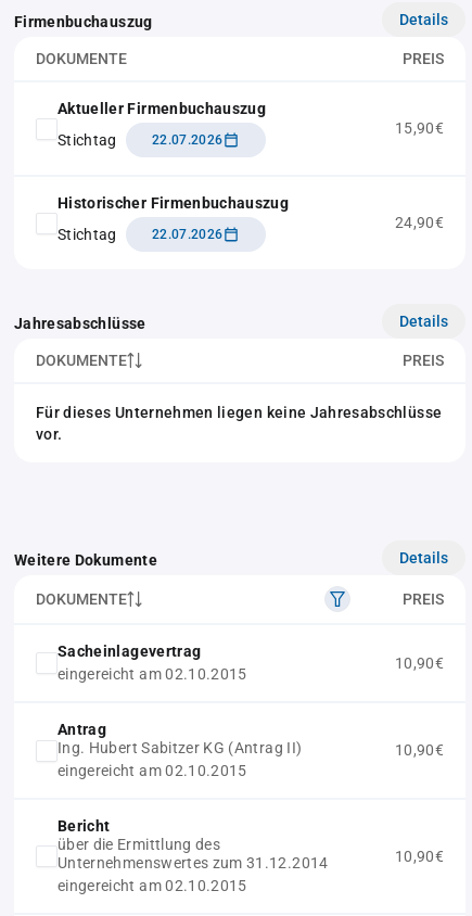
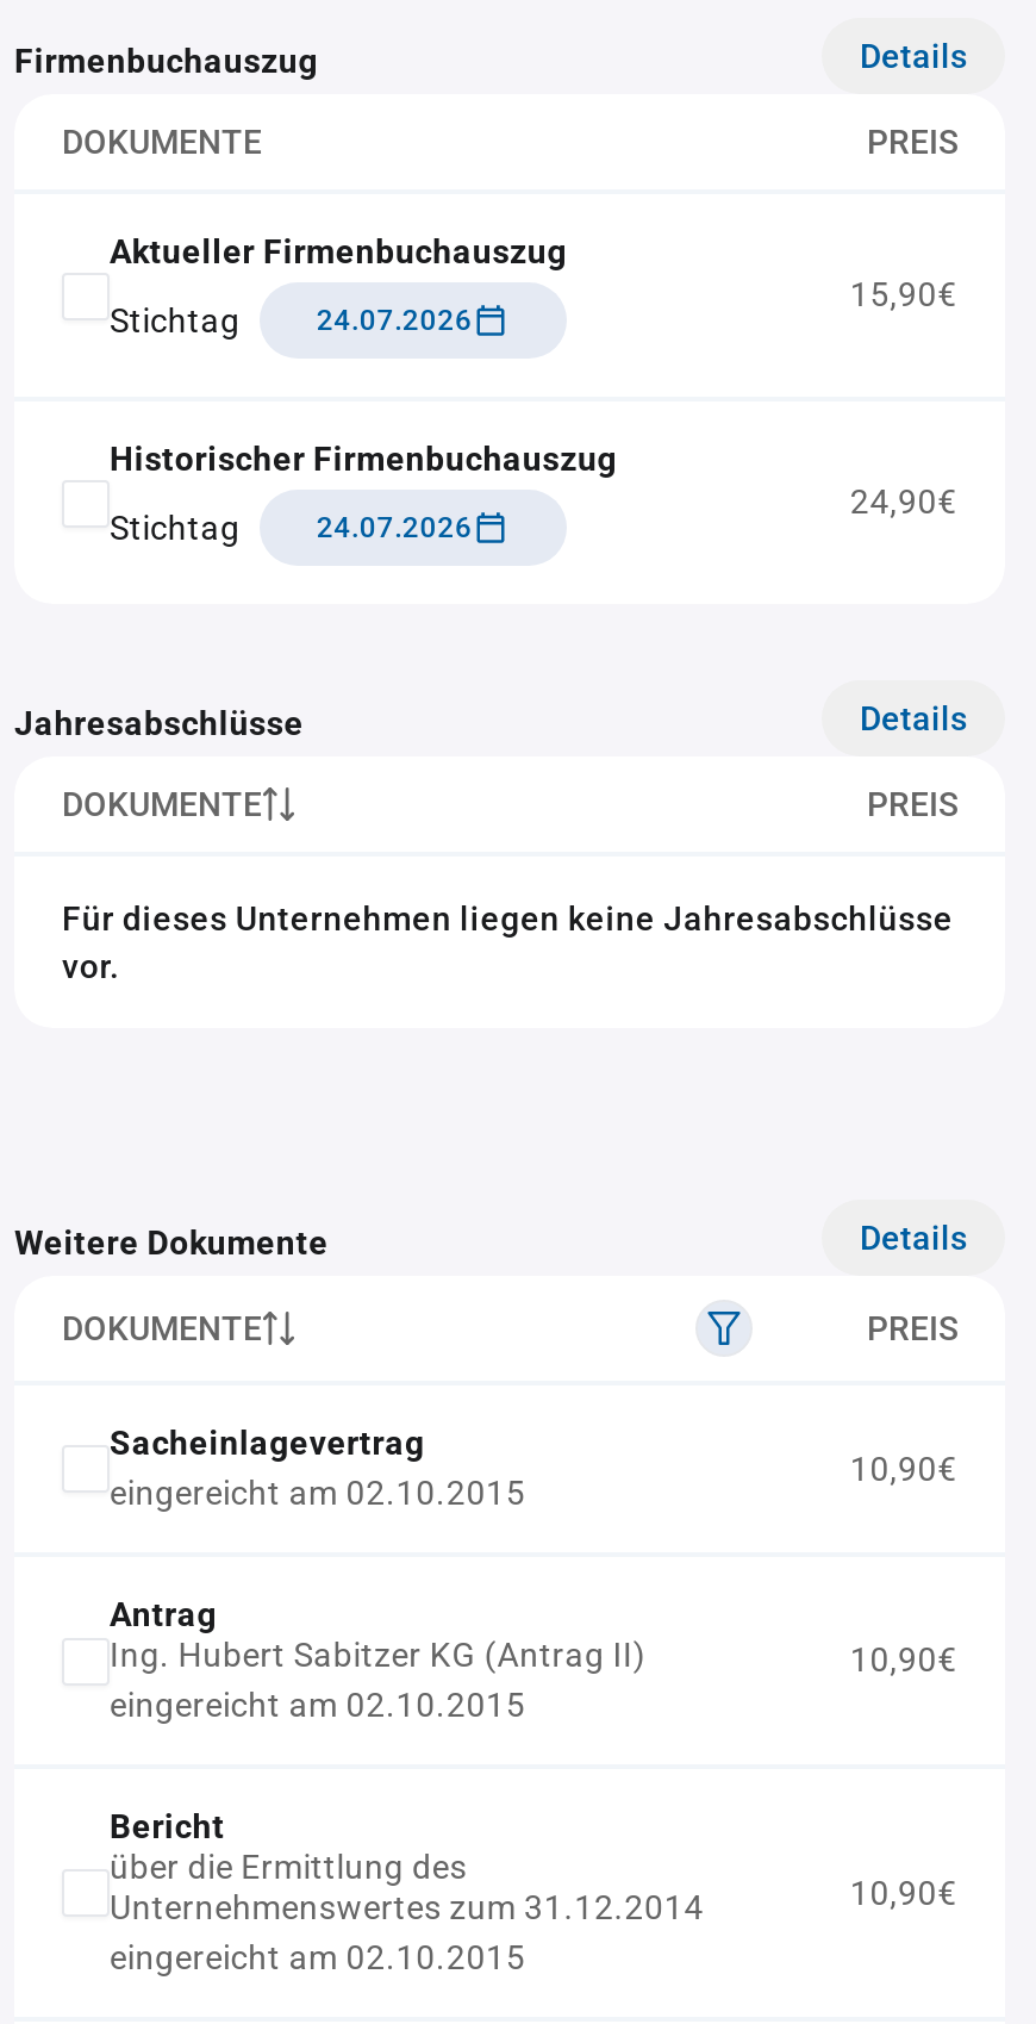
[152,132,223,148] 22.07.2026 -> [316,304,472,337] 24.07.2026
[152,227,223,242] 22.07.2026 -> [316,511,472,544] 24.07.2026

